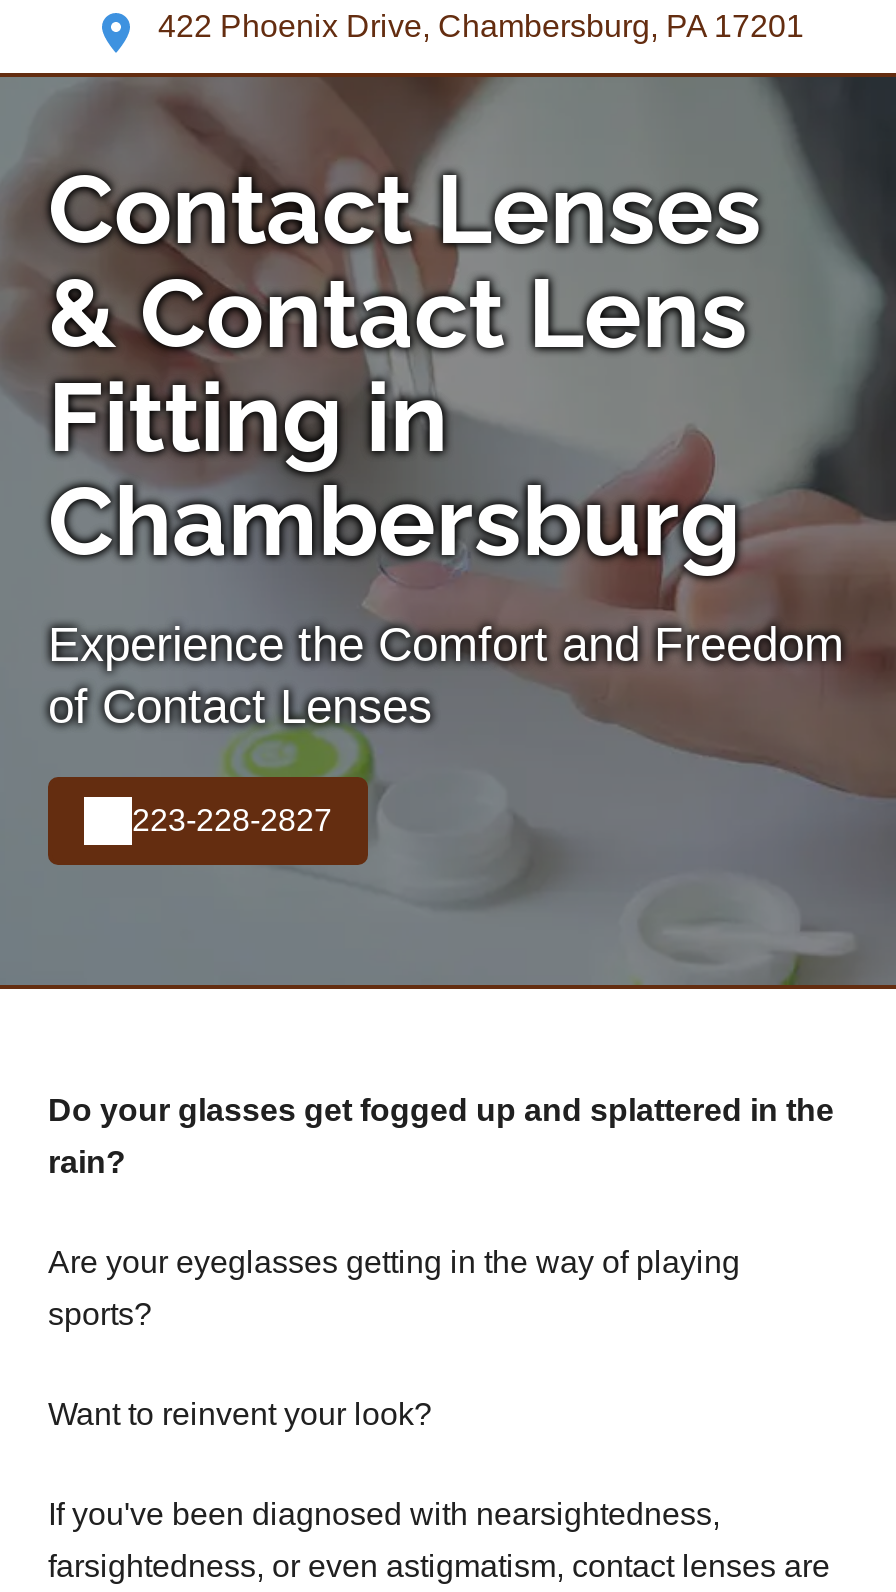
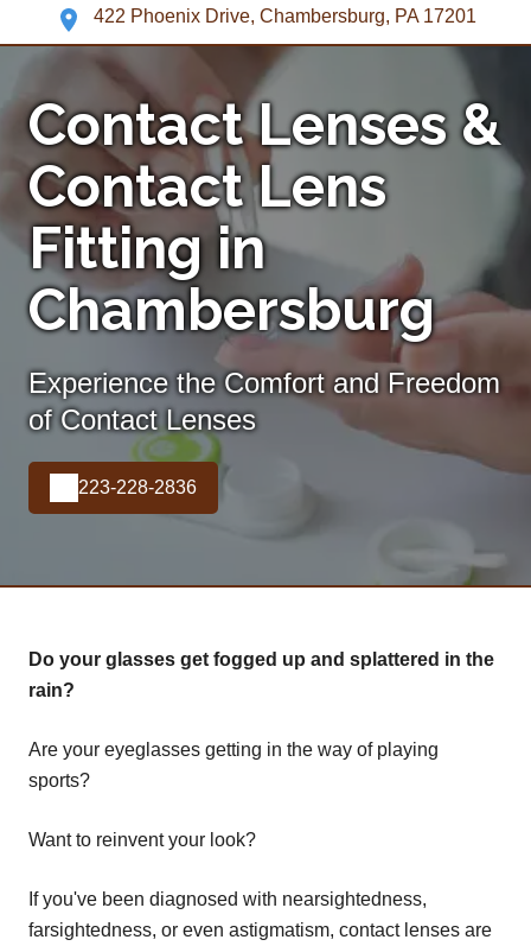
[132,803,332,837] 223-228-2827 -> [78,477,197,497] 223-228-2836

